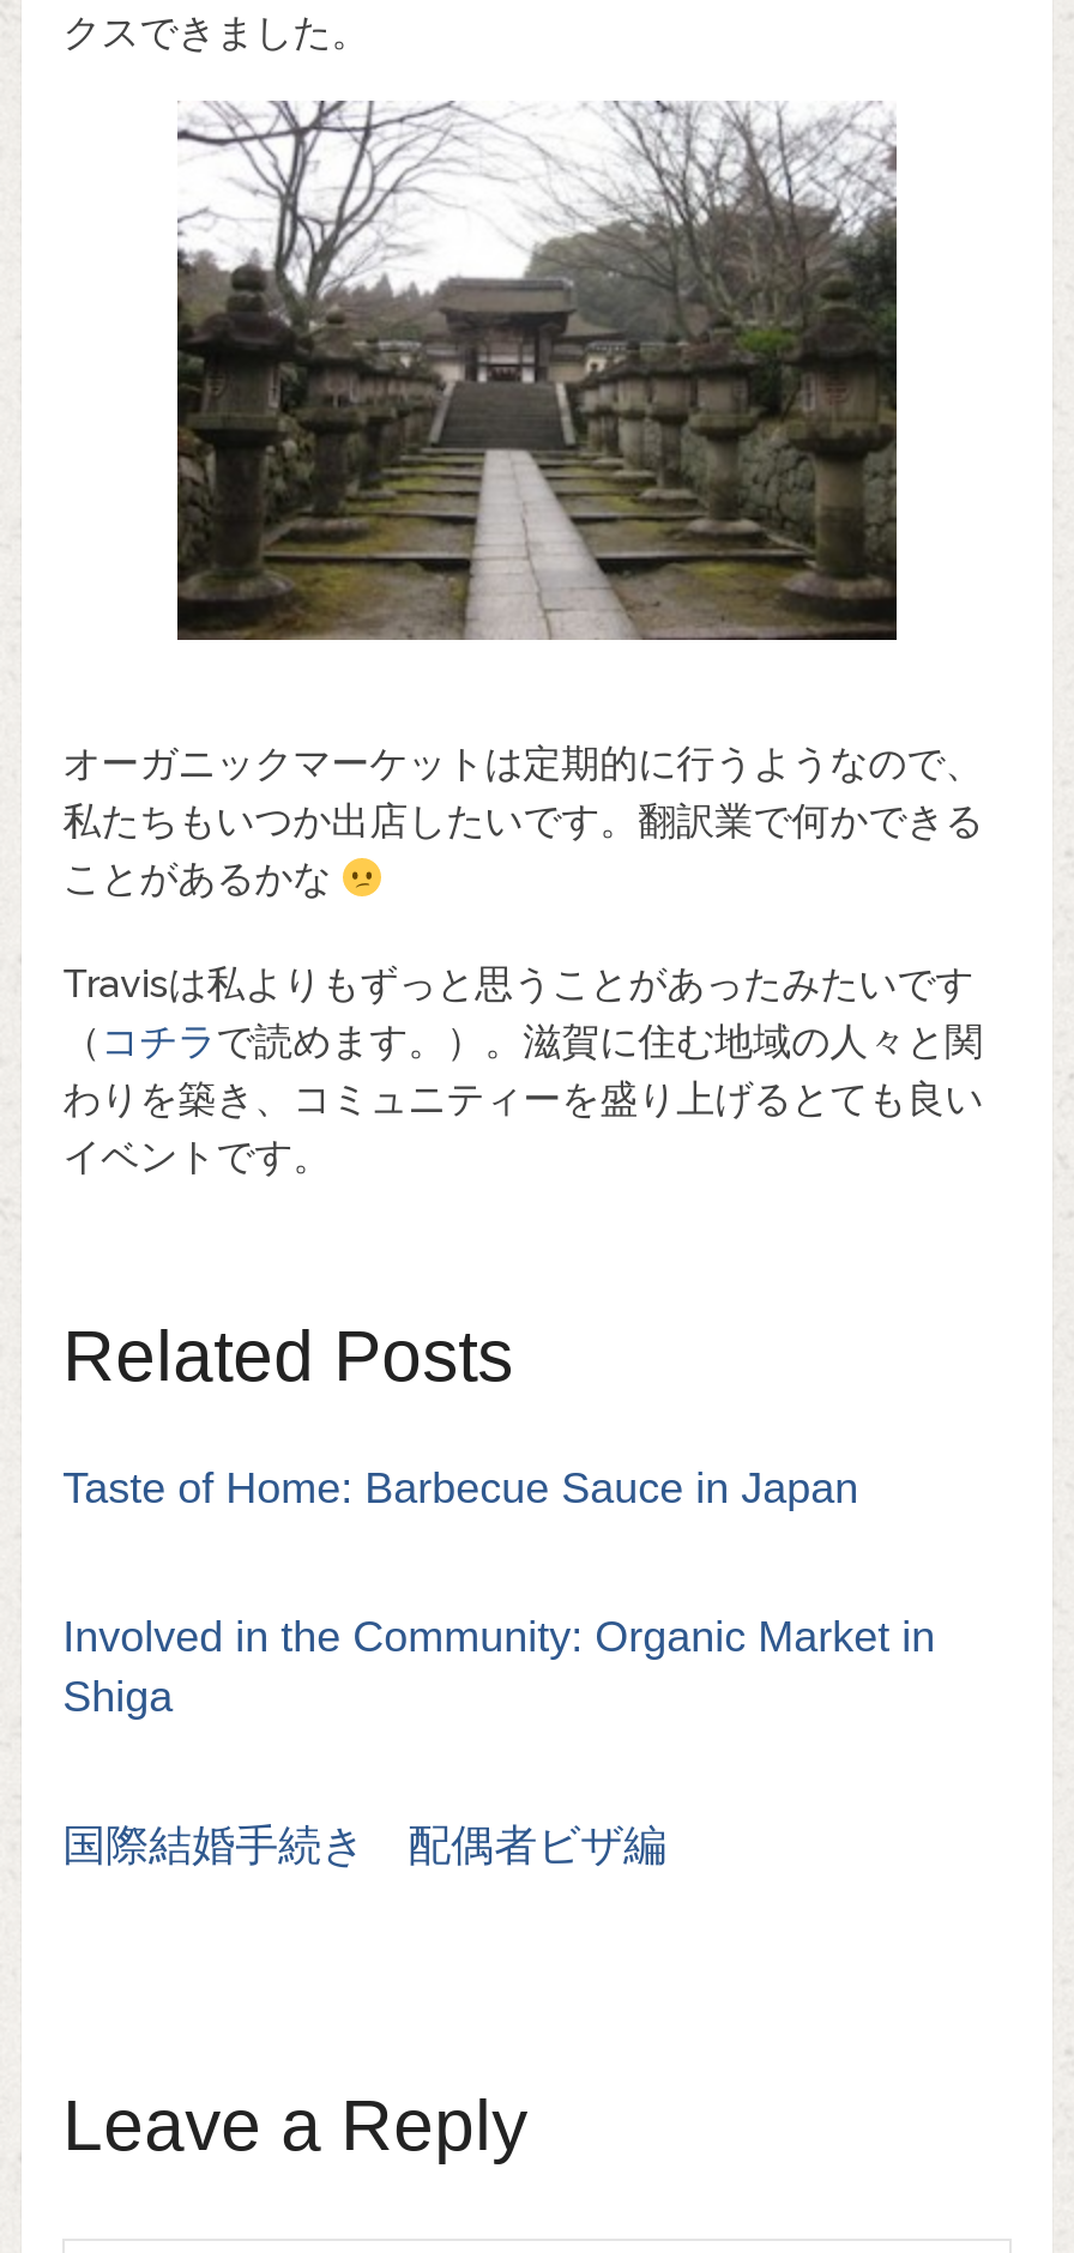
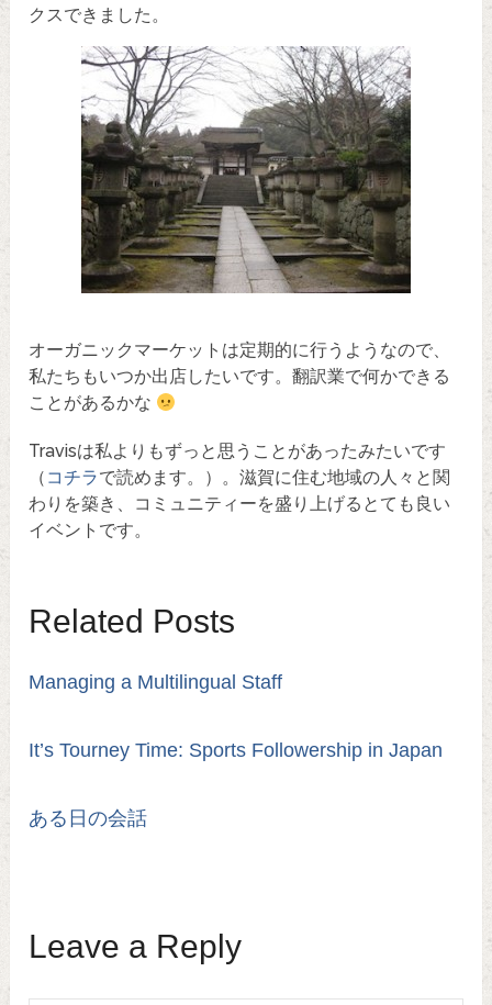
[63,1465,858,1513] Taste of Home: Barbecue Sauce in Japan -> [29,671,282,693] Managing a Multilingual Staff
[63,1614,935,1721] Involved in the Community: Organic Market in | Shiga -> [29,739,443,761] It’s Tourney Time: Sports Followership in Japan
[63,1822,667,1870] 国際結婚手続き 配偶者ビザ編 -> [29,808,147,829] ある日の会話

